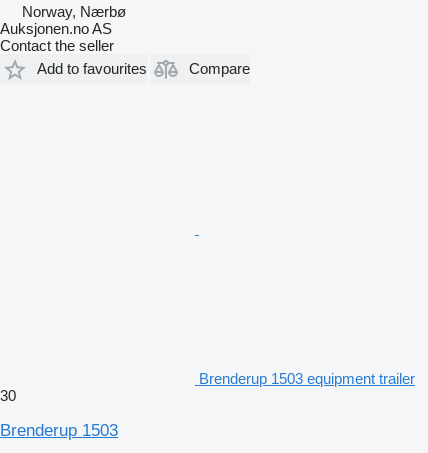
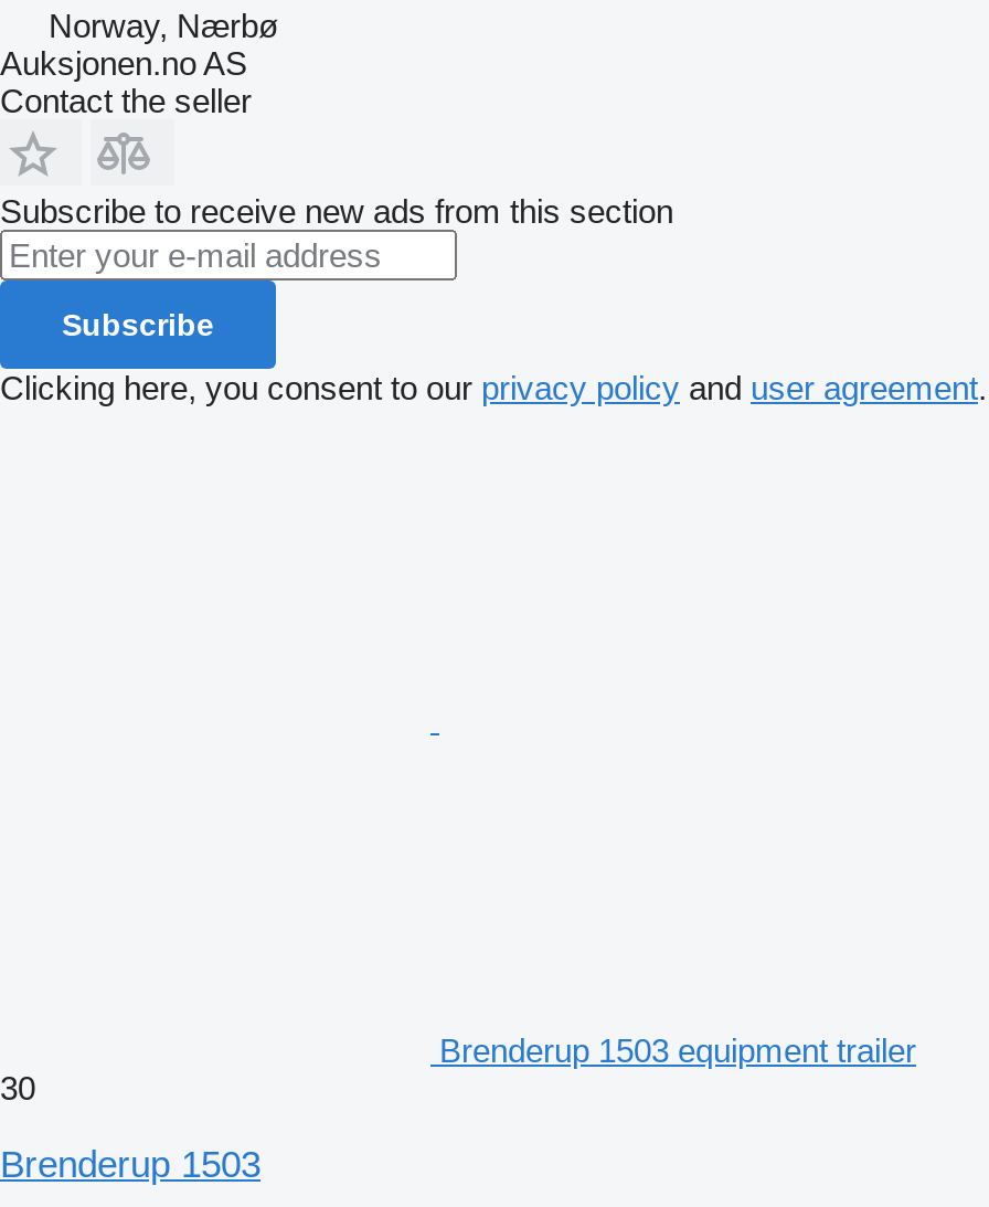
[37,60,250,77] Add to favourites | Compare -> [0,192,987,406] Subscribe to receive new ads from this section | Subscribe | Clicking here, you consent to our privacy policy and user agreement.

